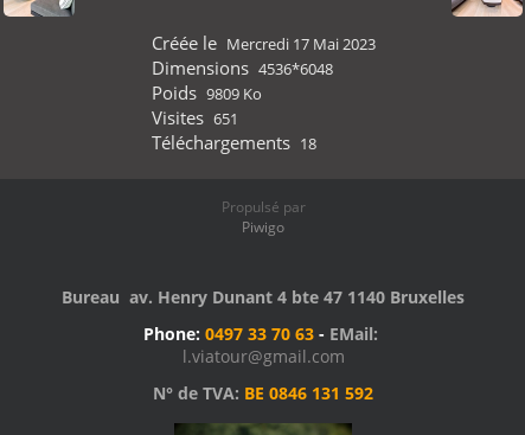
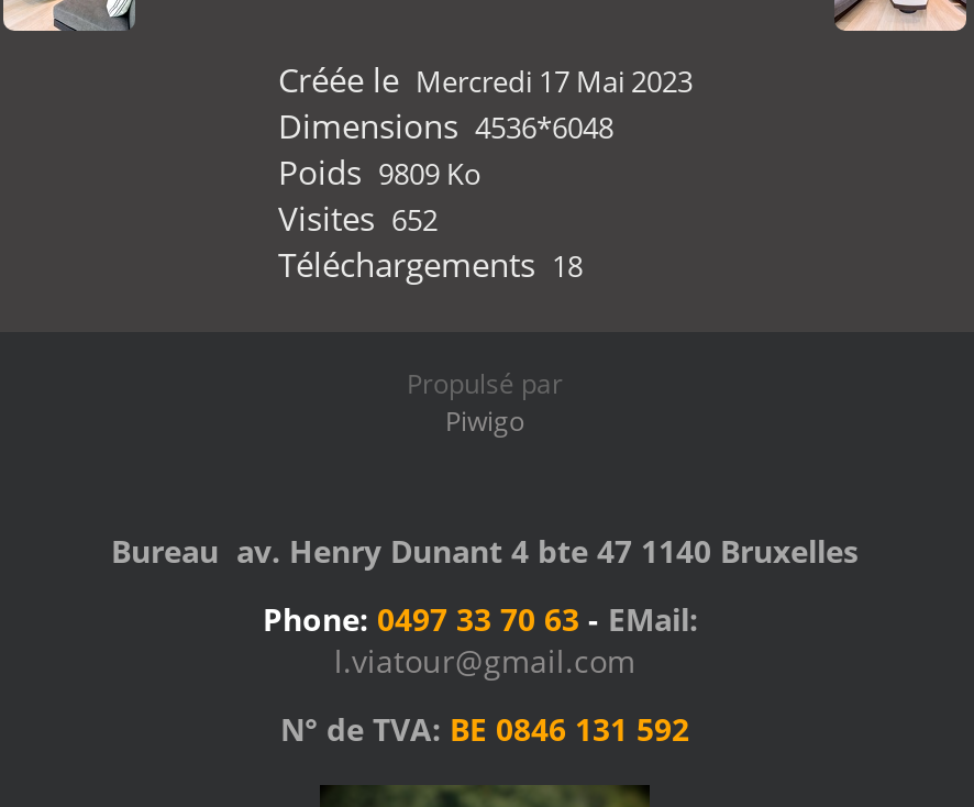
[152,105,238,129] Visites 651 -> [278,196,438,240] Visites 652

